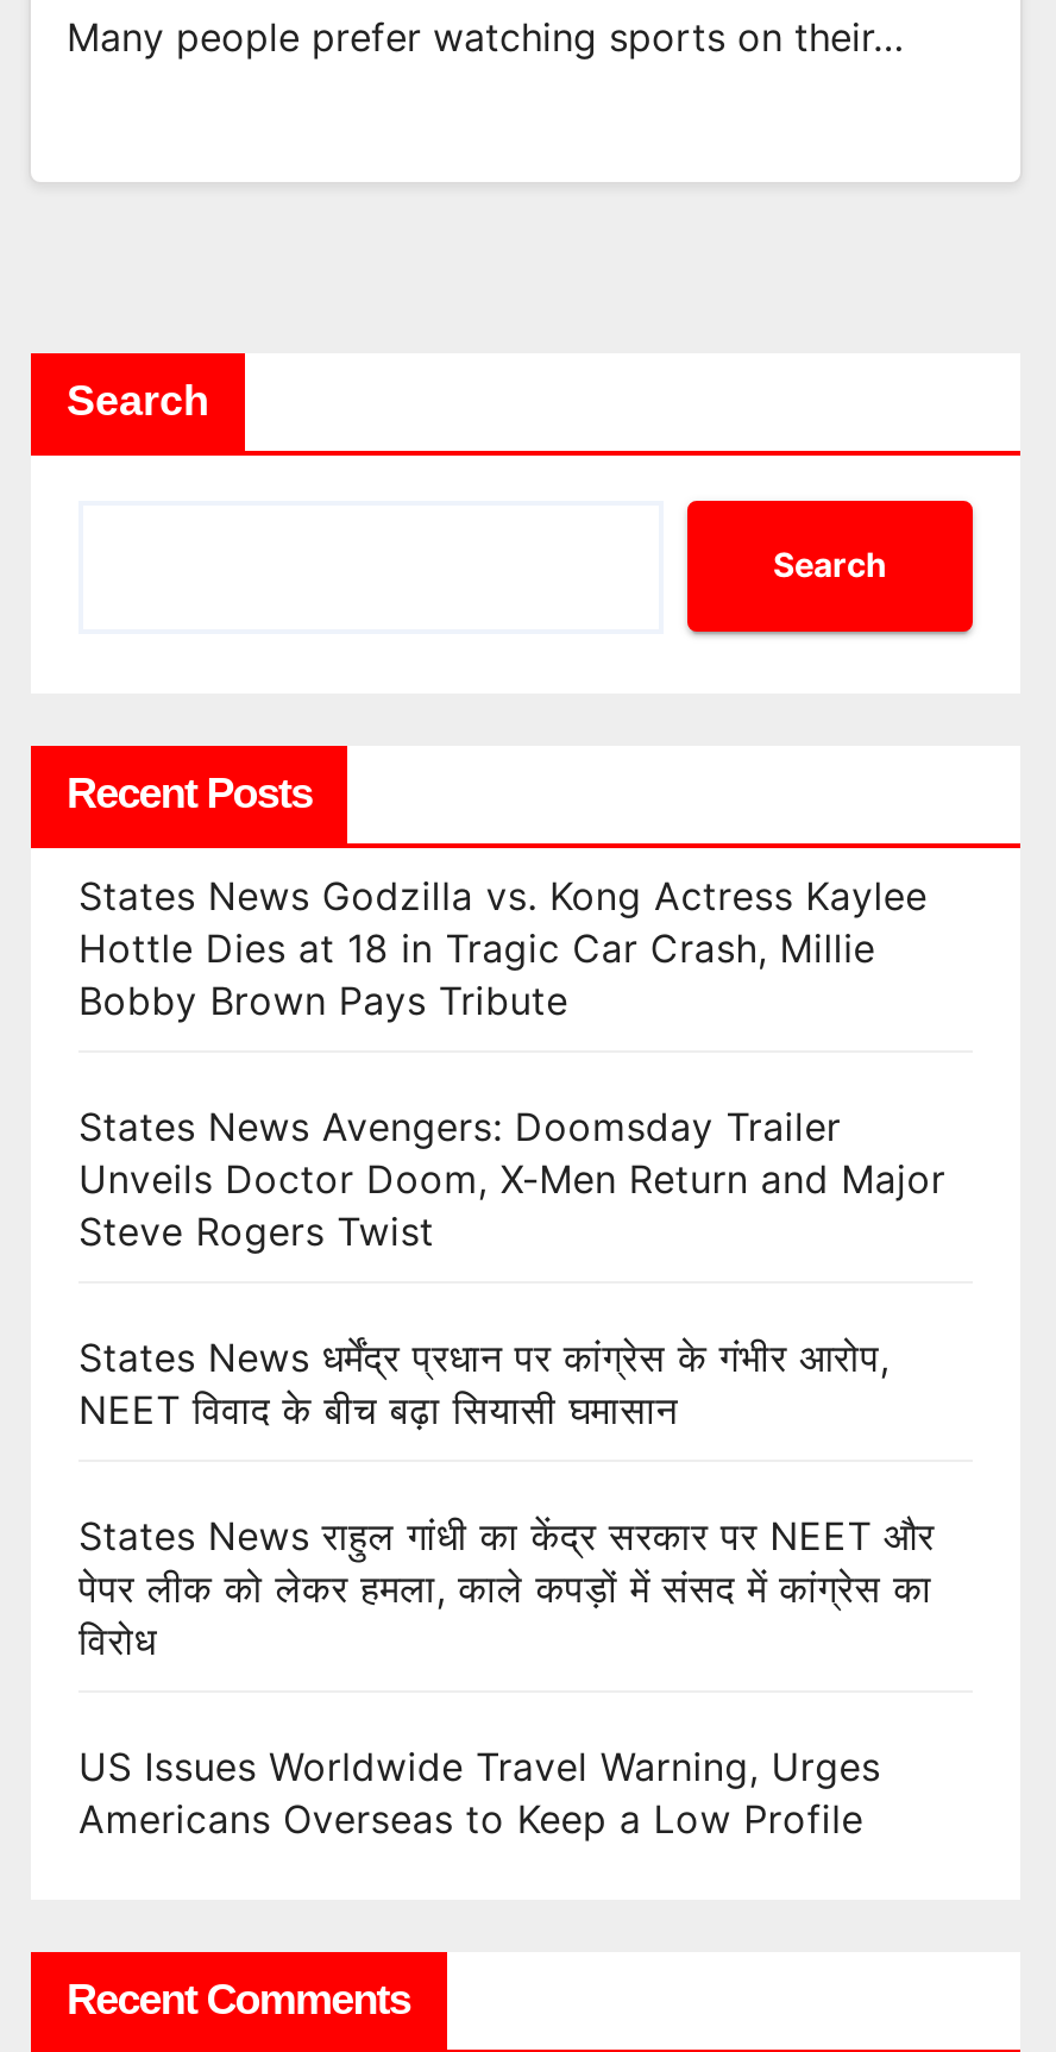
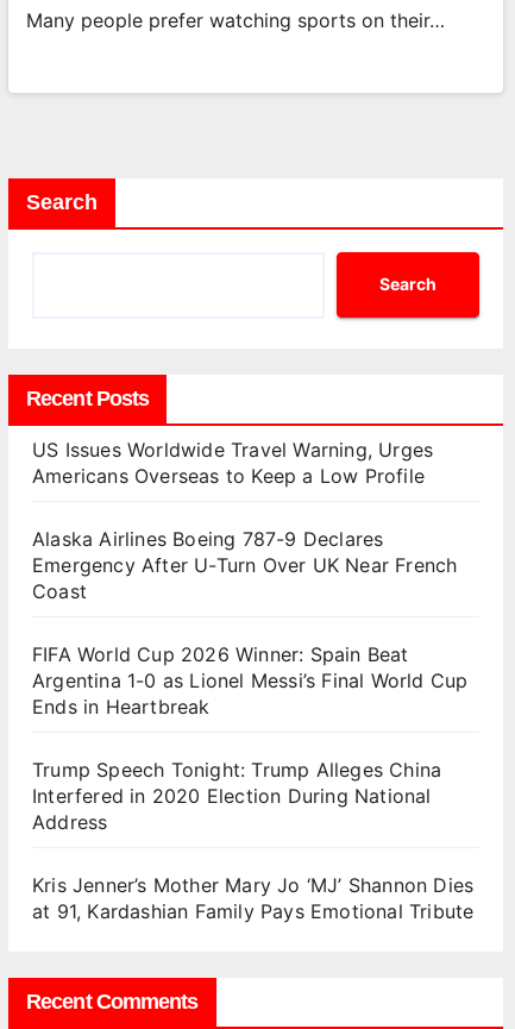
[78,872,946,1664] States News Godzilla vs. Kong Actress Kaylee | Hottle Dies at 18 in Tragic Car Crash, Millie | Bobby Brown Pays Tribute | States News Avengers: Doomsday Trailer | Unveils Doctor Doom, X-Men Return and Major | Steve Rogers Twist | States News धर्मेंद्र प्रधान पर कांग्रेस के गंभीर आरोप, | NEET विवाद के बीच बढ़ा सियासी घमासान | States News राहुल गांधी का केंद्र सरकार पर NEET और | पेपर लीक को लेकर हमला, काले कपड़ों में संसद में कांग्रेस का | विरोध -> none
moved [78,1742,880,1842] -> [32,438,433,488]: US Issues Worldwide Travel Warning, Urges | Americans Overseas to Keep a Low Profile
none -> [32,527,474,923] Alaska Airlines Boeing 787-9 Declares | Emergency After U-Turn Over UK Near French | Coast | FIFA World Cup 2026 Winner: Spain Beat | Argentina 1-0 as Lionel Messi’s Final World Cup | Ends in Heartbreak | Trump Speech Tonight: Trump Alleges China | Interfered in 2020 Election During National | Address | Kris Jenner’s Mother Mary Jo ‘MJ’ Shannon Dies | at 91, Kardashian Family Pays Emotional Tribute

